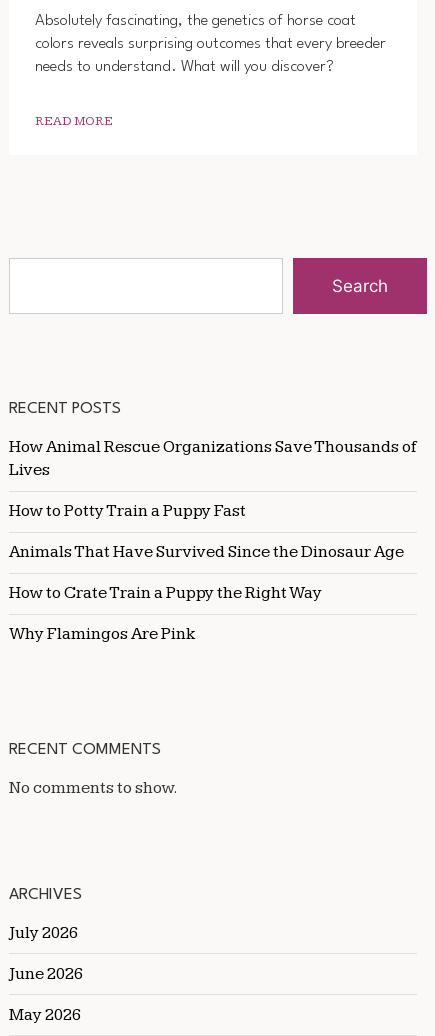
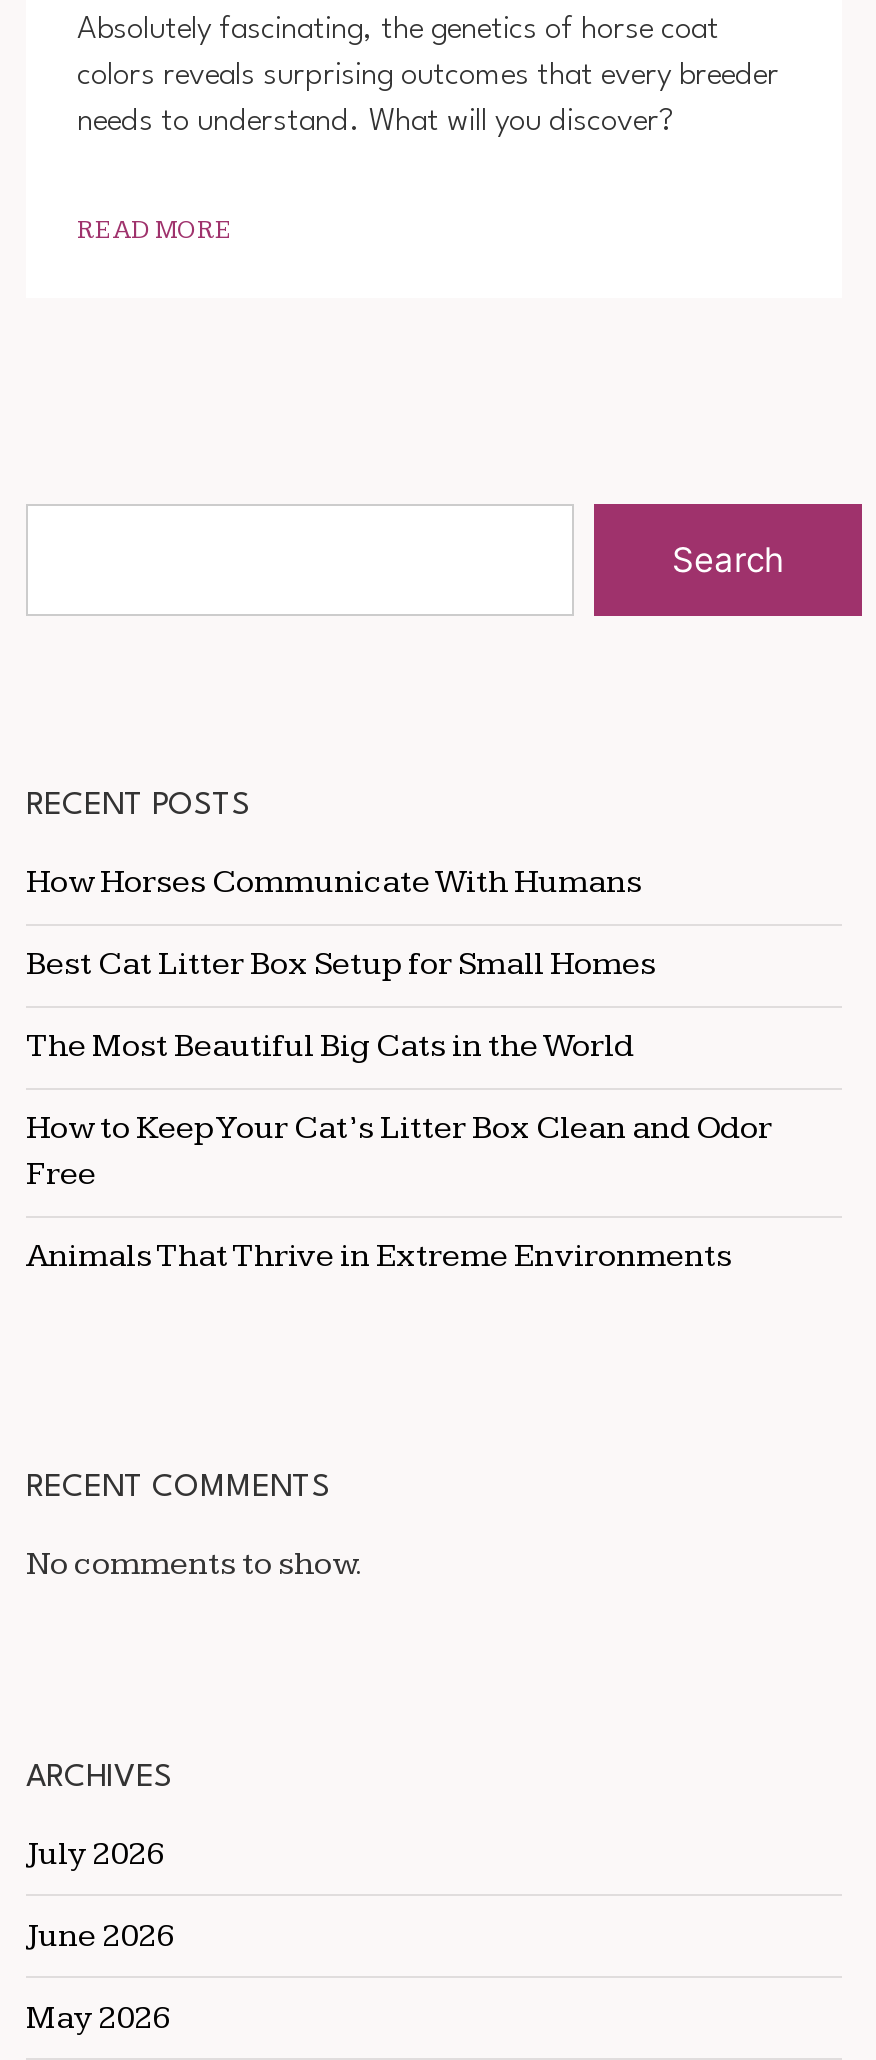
[9,437,417,480] How Animal Rescue Organizations Save Thousands of | Lives -> [26,863,642,903] How Horses Communicate With Humans
[9,501,246,521] How to Potty Train a Puppy Fast -> [26,945,656,985] Best Cat Litter Box Setup for Small Homes
[9,542,404,562] Animals That Have Survived Since the Dinosaur Age -> [26,1027,634,1067] The Most Beautiful Big Cats in the World
[9,583,322,603] How to Crate Train a Puppy the Right Way -> [26,1109,772,1195] How to Keep Your Cat’s Litter Box Clean and Odor | Free
[9,624,196,644] Why Flamingos Are Pink -> [26,1237,732,1277] Animals That Thrive in Extreme Environments

